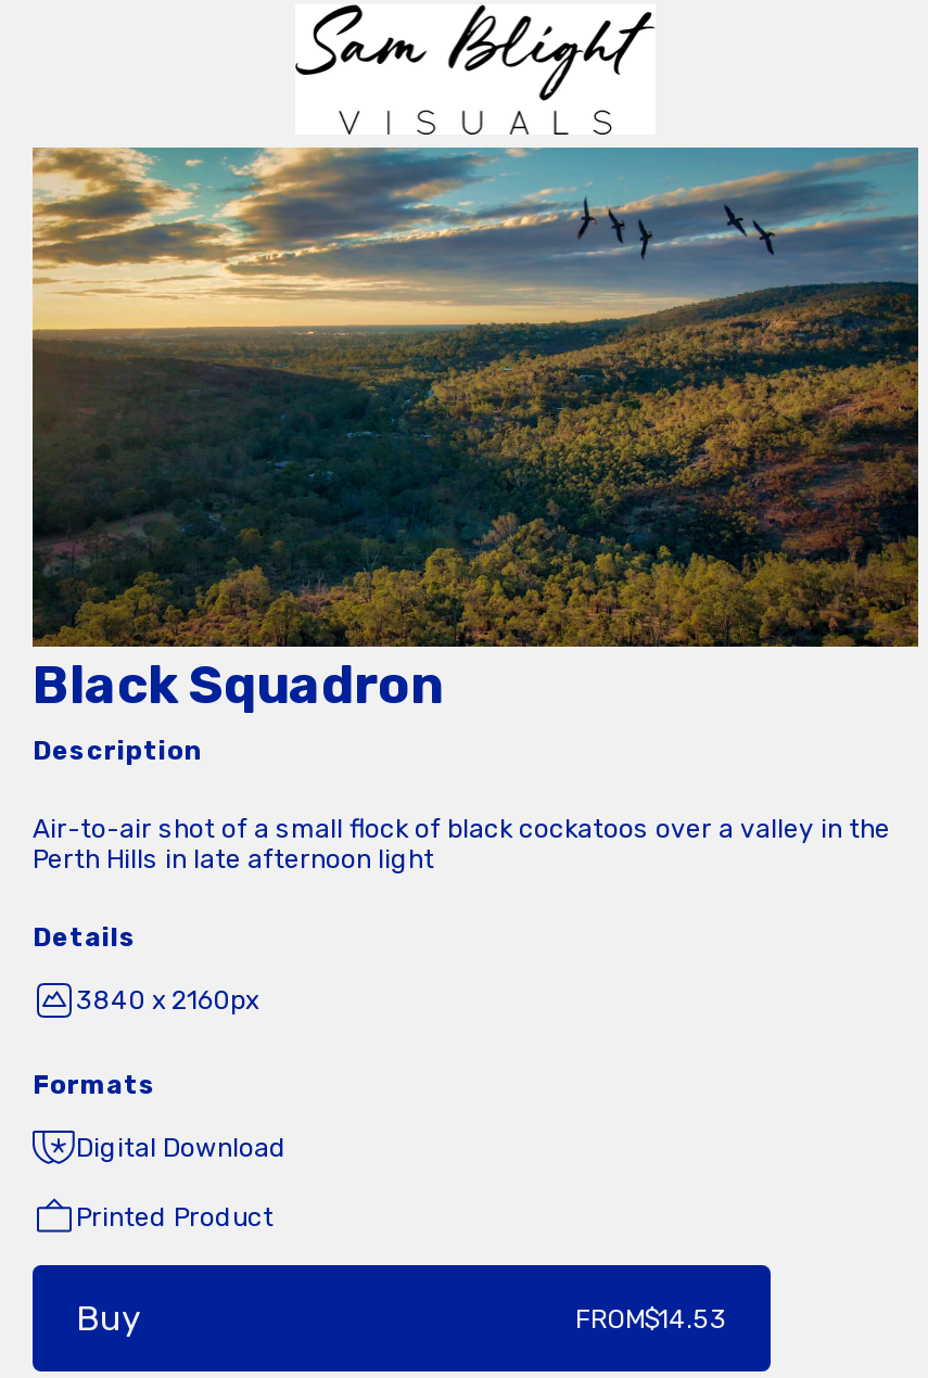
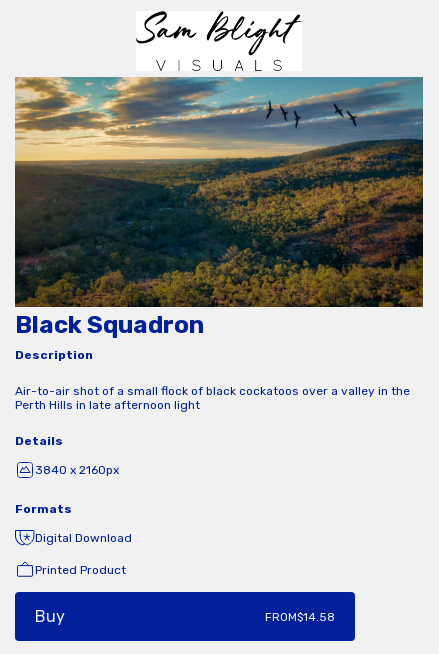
[575,1304,727,1334] FROM$14.53 -> [265,610,335,624] FROM$14.58

